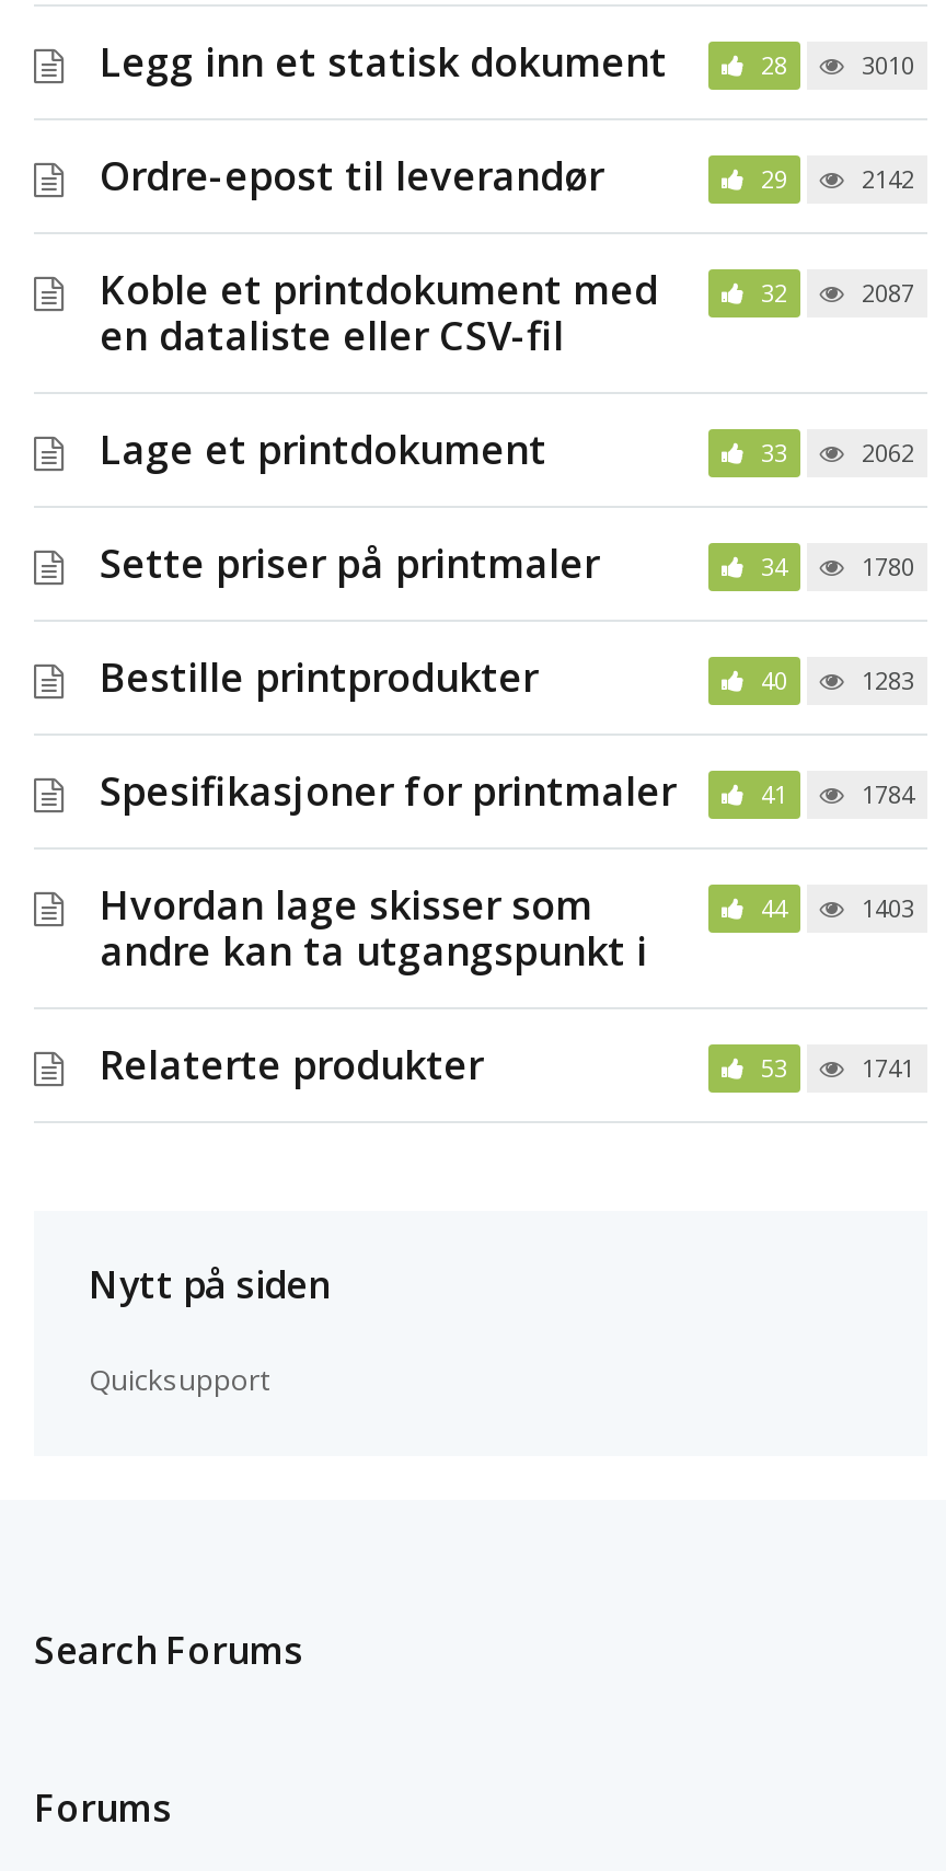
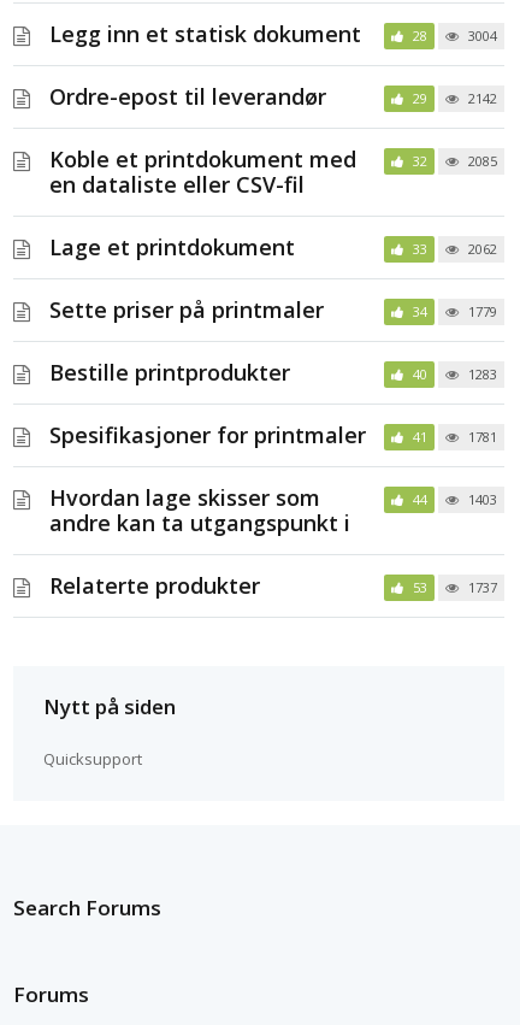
[862,48,914,81] 3010 -> [468,26,497,44] 3004
[862,275,914,308] 2087 -> [468,152,497,170] 2085
[862,549,914,582] 1780 -> [468,302,497,320] 1779
[862,777,914,810] 1784 -> [468,427,497,445] 1781
[862,1051,914,1083] 1741 -> [468,578,497,596] 1737

